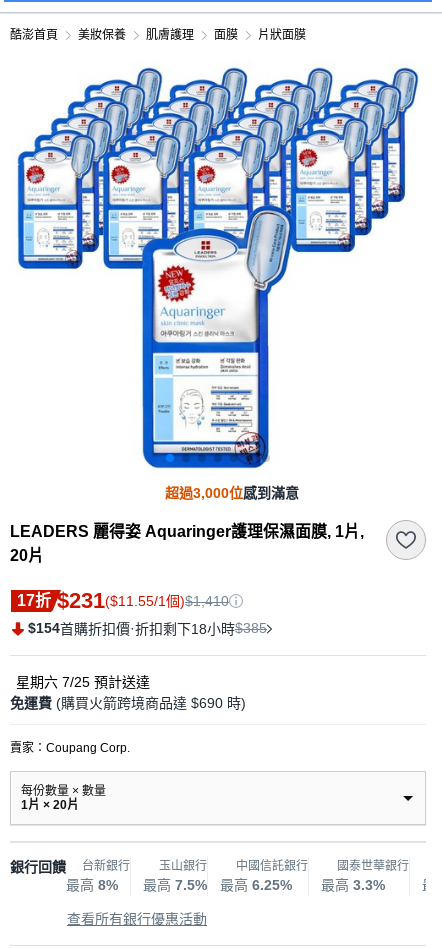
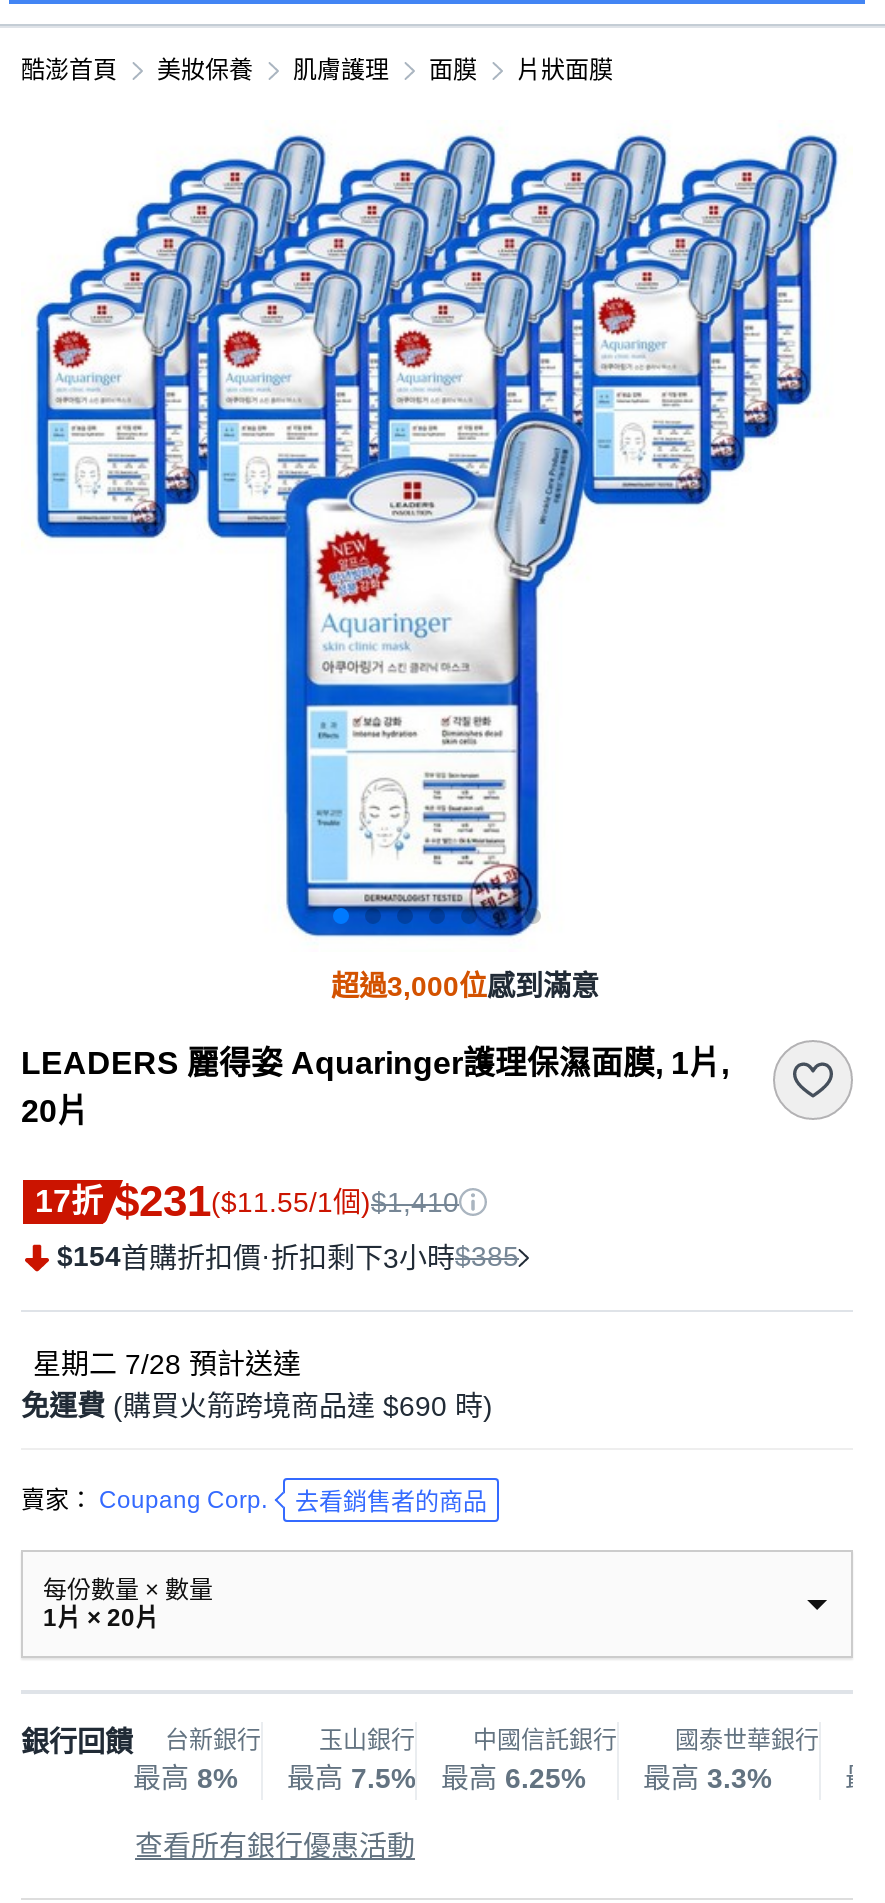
[28,620,267,637] $154首購折扣價·折扣剩下18小時$385 -> [57,1240,519,1274] $154首購折扣價·折扣剩下3小時$385
[16,674,150,690] 星期六 7/25預計送達 -> [33,1348,301,1380] 星期二 7/28預計送達
[10,741,130,755] 賣家：Coupang Corp. -> [21,1486,487,1516] 賣家： Coupang Corp. | 去看銷售者的商品

